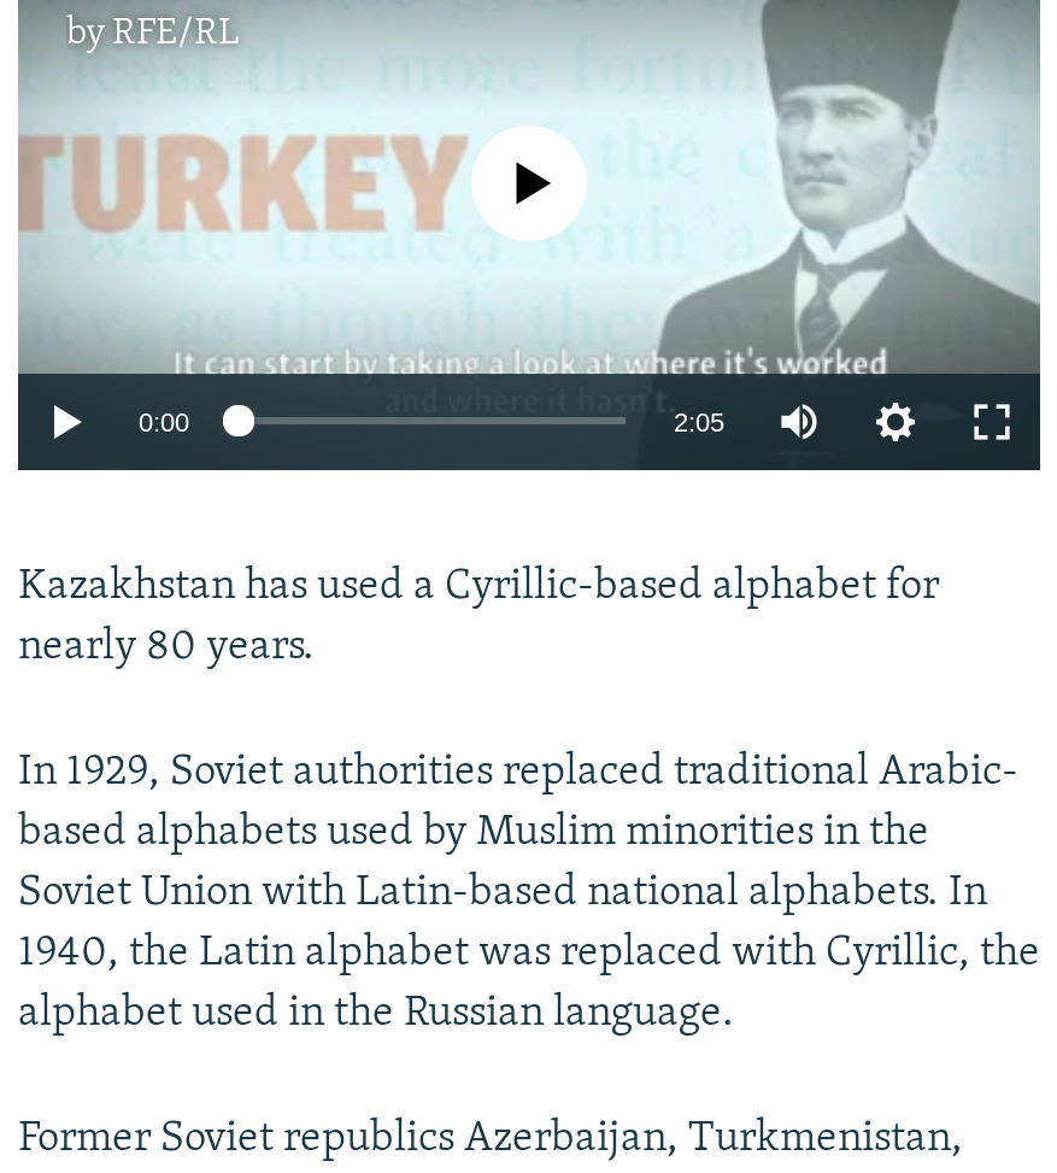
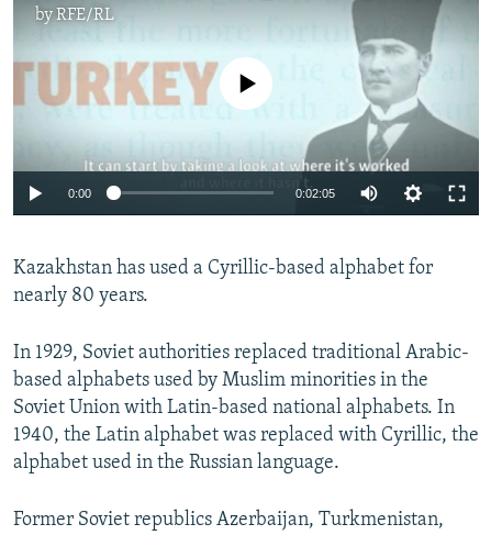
[674,407,724,436] 2:05 -> [295,186,335,199] 0:02:05

